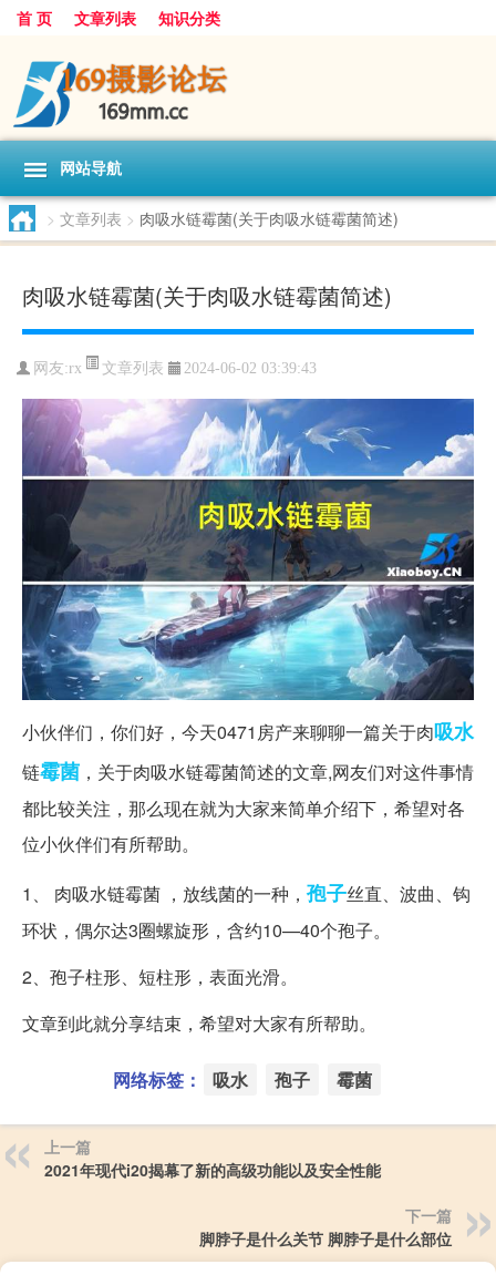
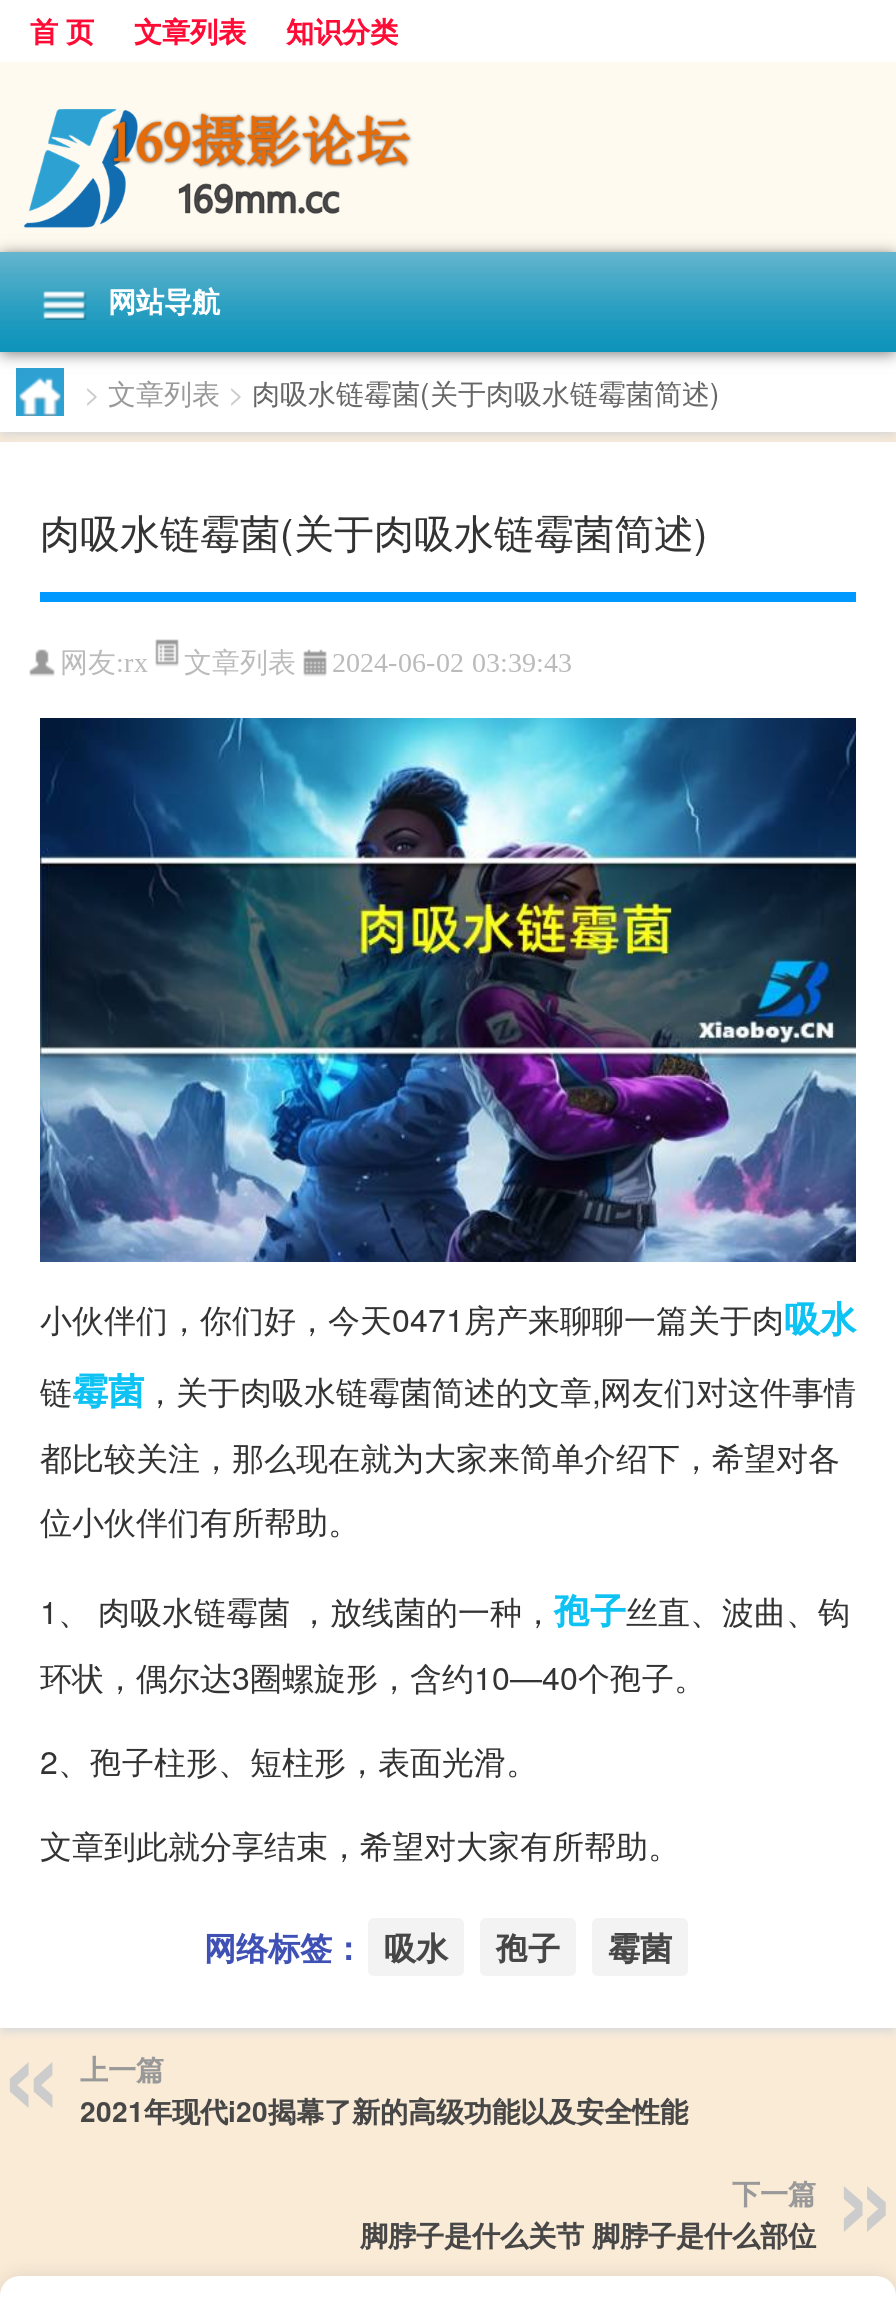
[21,398,475,701] [image] -> [38,716,858,1264] [image]

